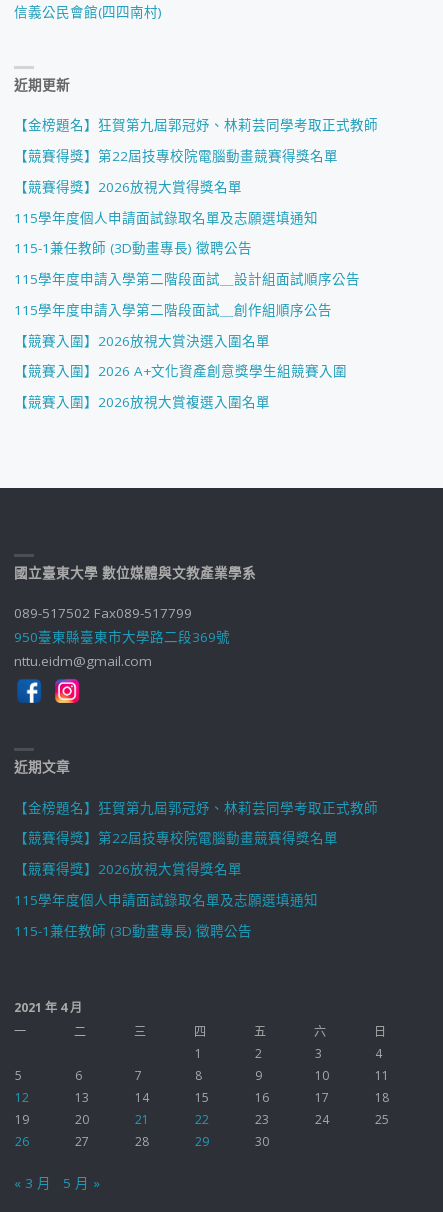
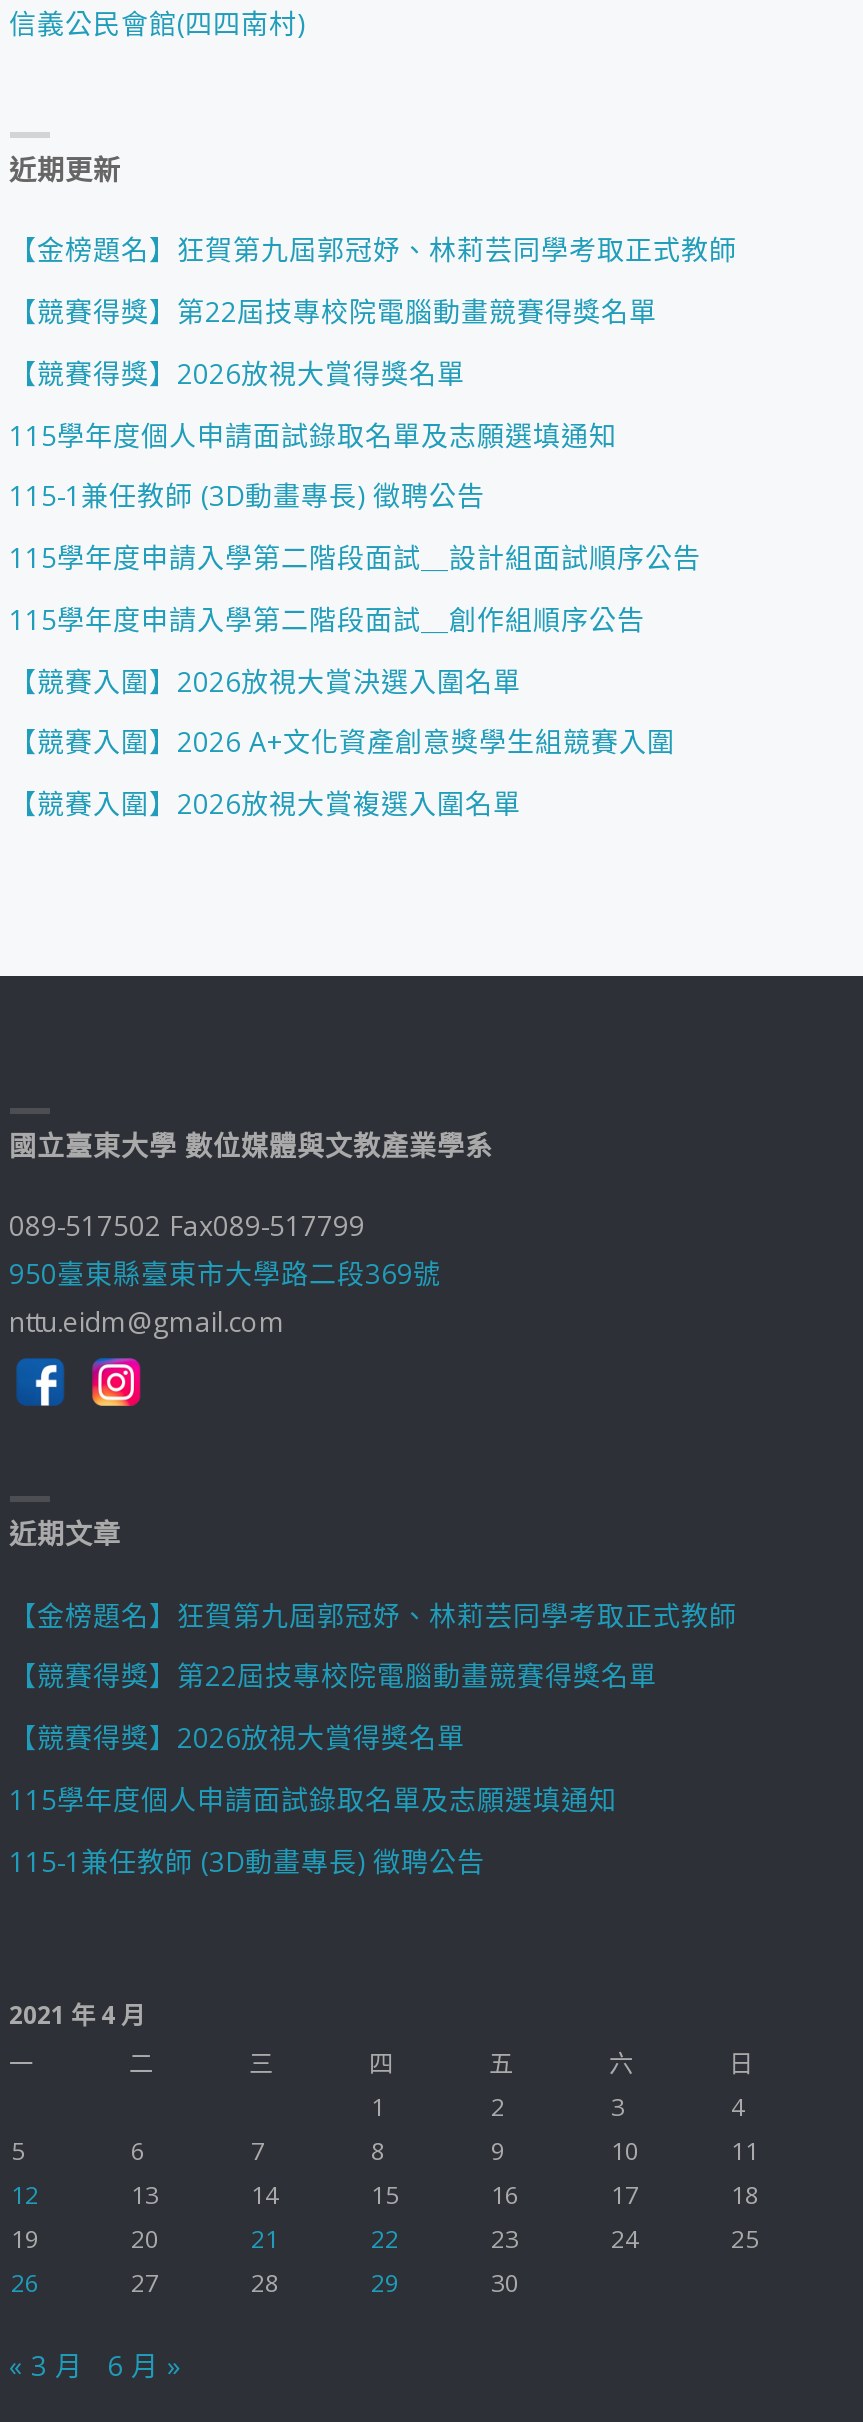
[13,1174,99,1192] « 3 月 5 月 » -> [9,2349,181,2385] « 3 月 6 月 »

